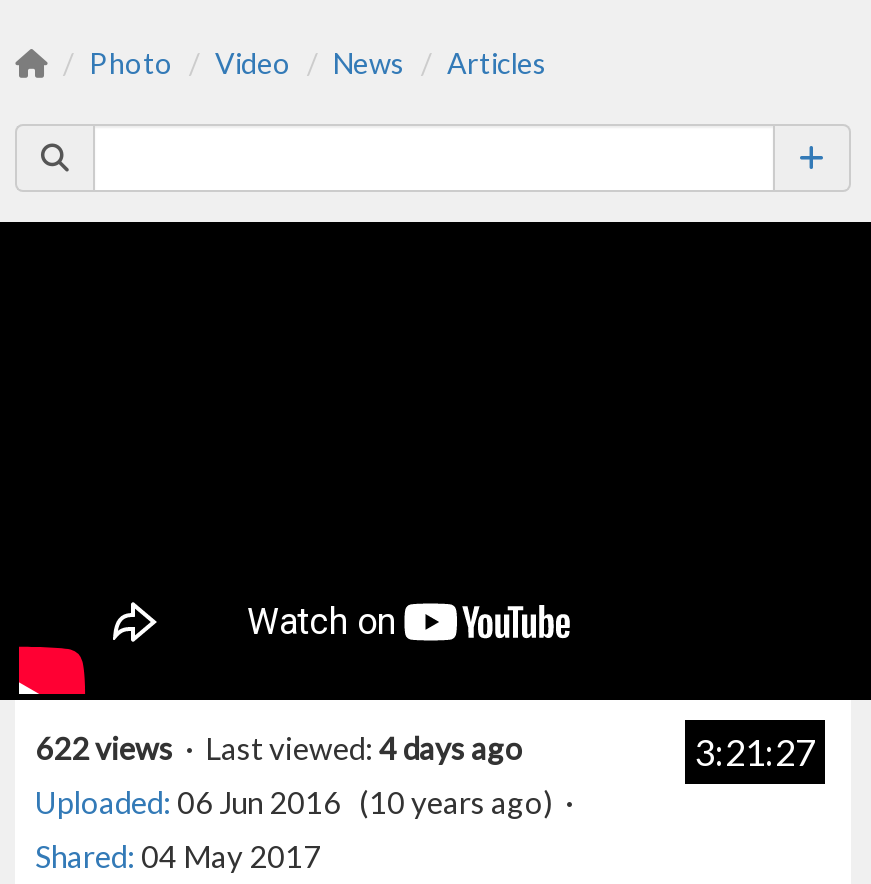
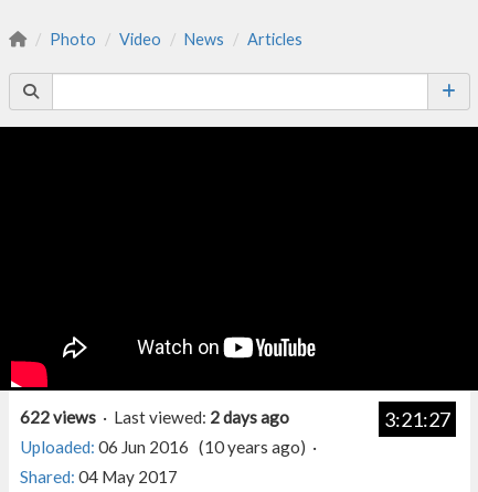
[35,730,523,766] 622 views · Last viewed: 4 days ago -> [20,407,289,427] 622 views · Last viewed: 2 days ago

